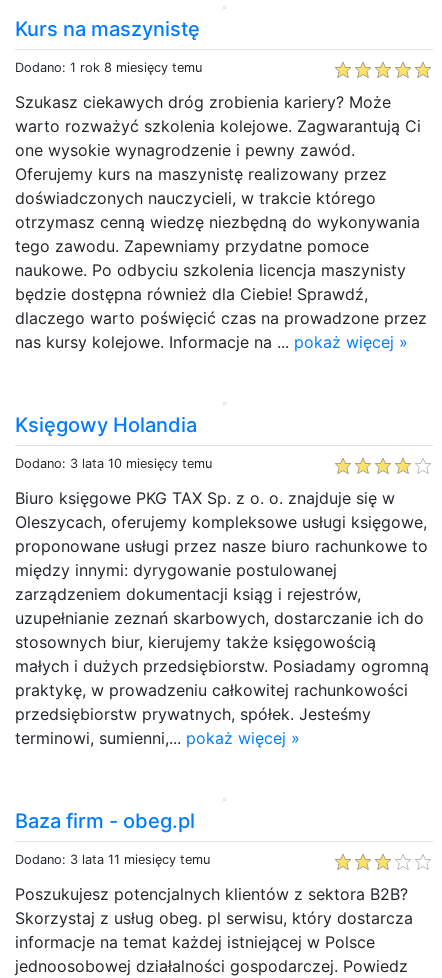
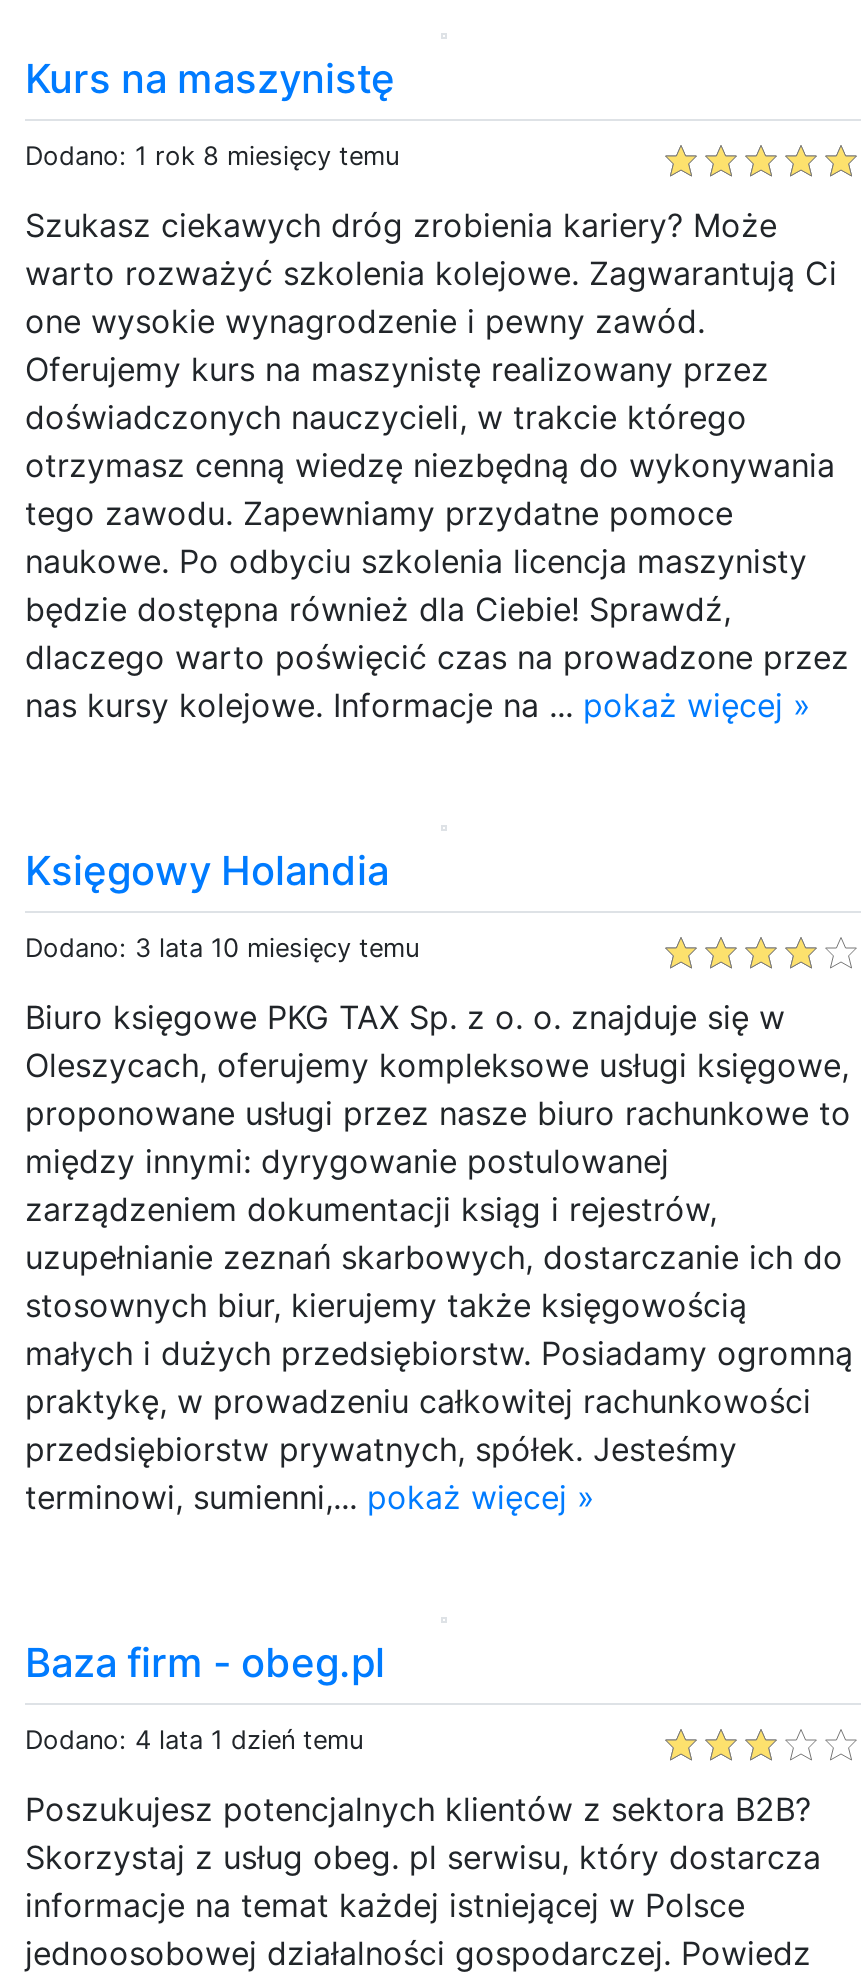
[15,852,210,867] Dodano: 3 lata 11 miesięcy temu -> [25,1724,363,1754] Dodano: 4 lata 1 dzień temu

